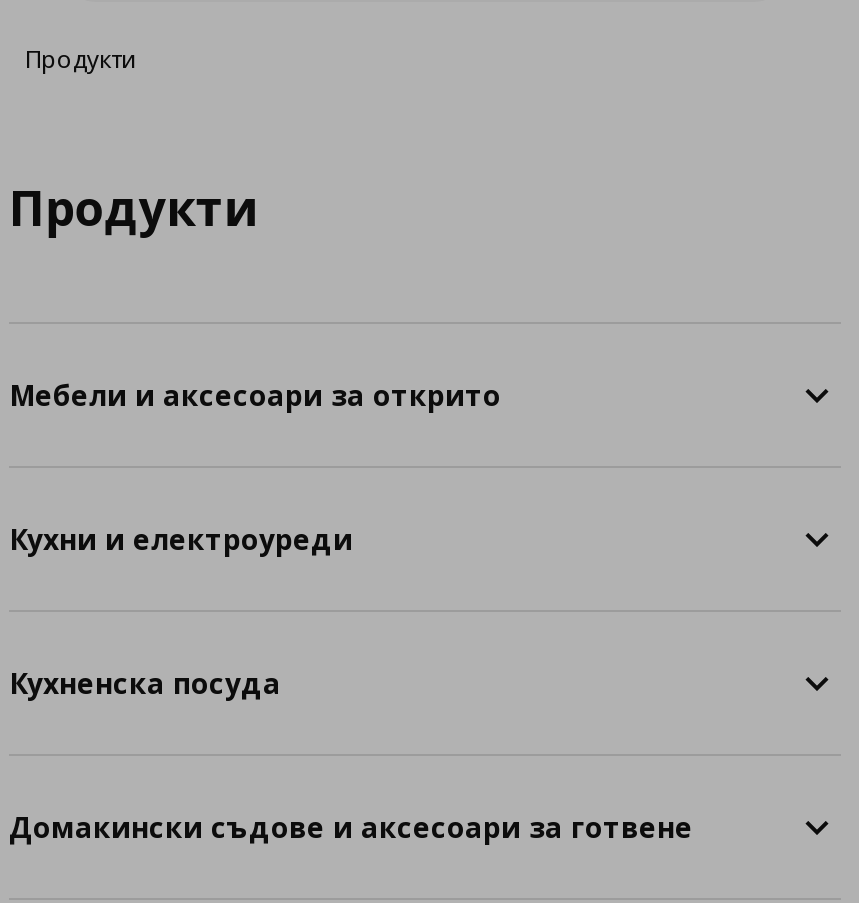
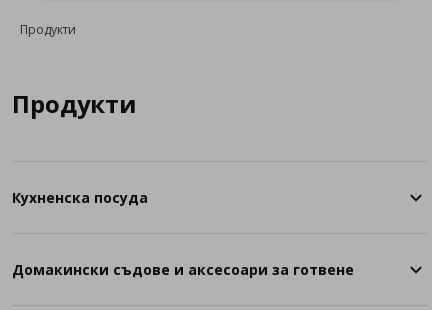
[9,376,501,414] Мебели и аксесоари за открито -> none
[9,520,353,558] Кухни и електроуреди -> none

